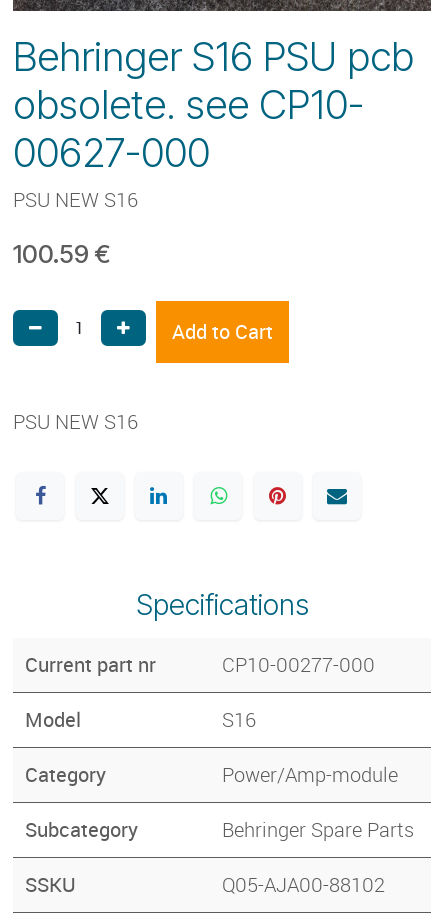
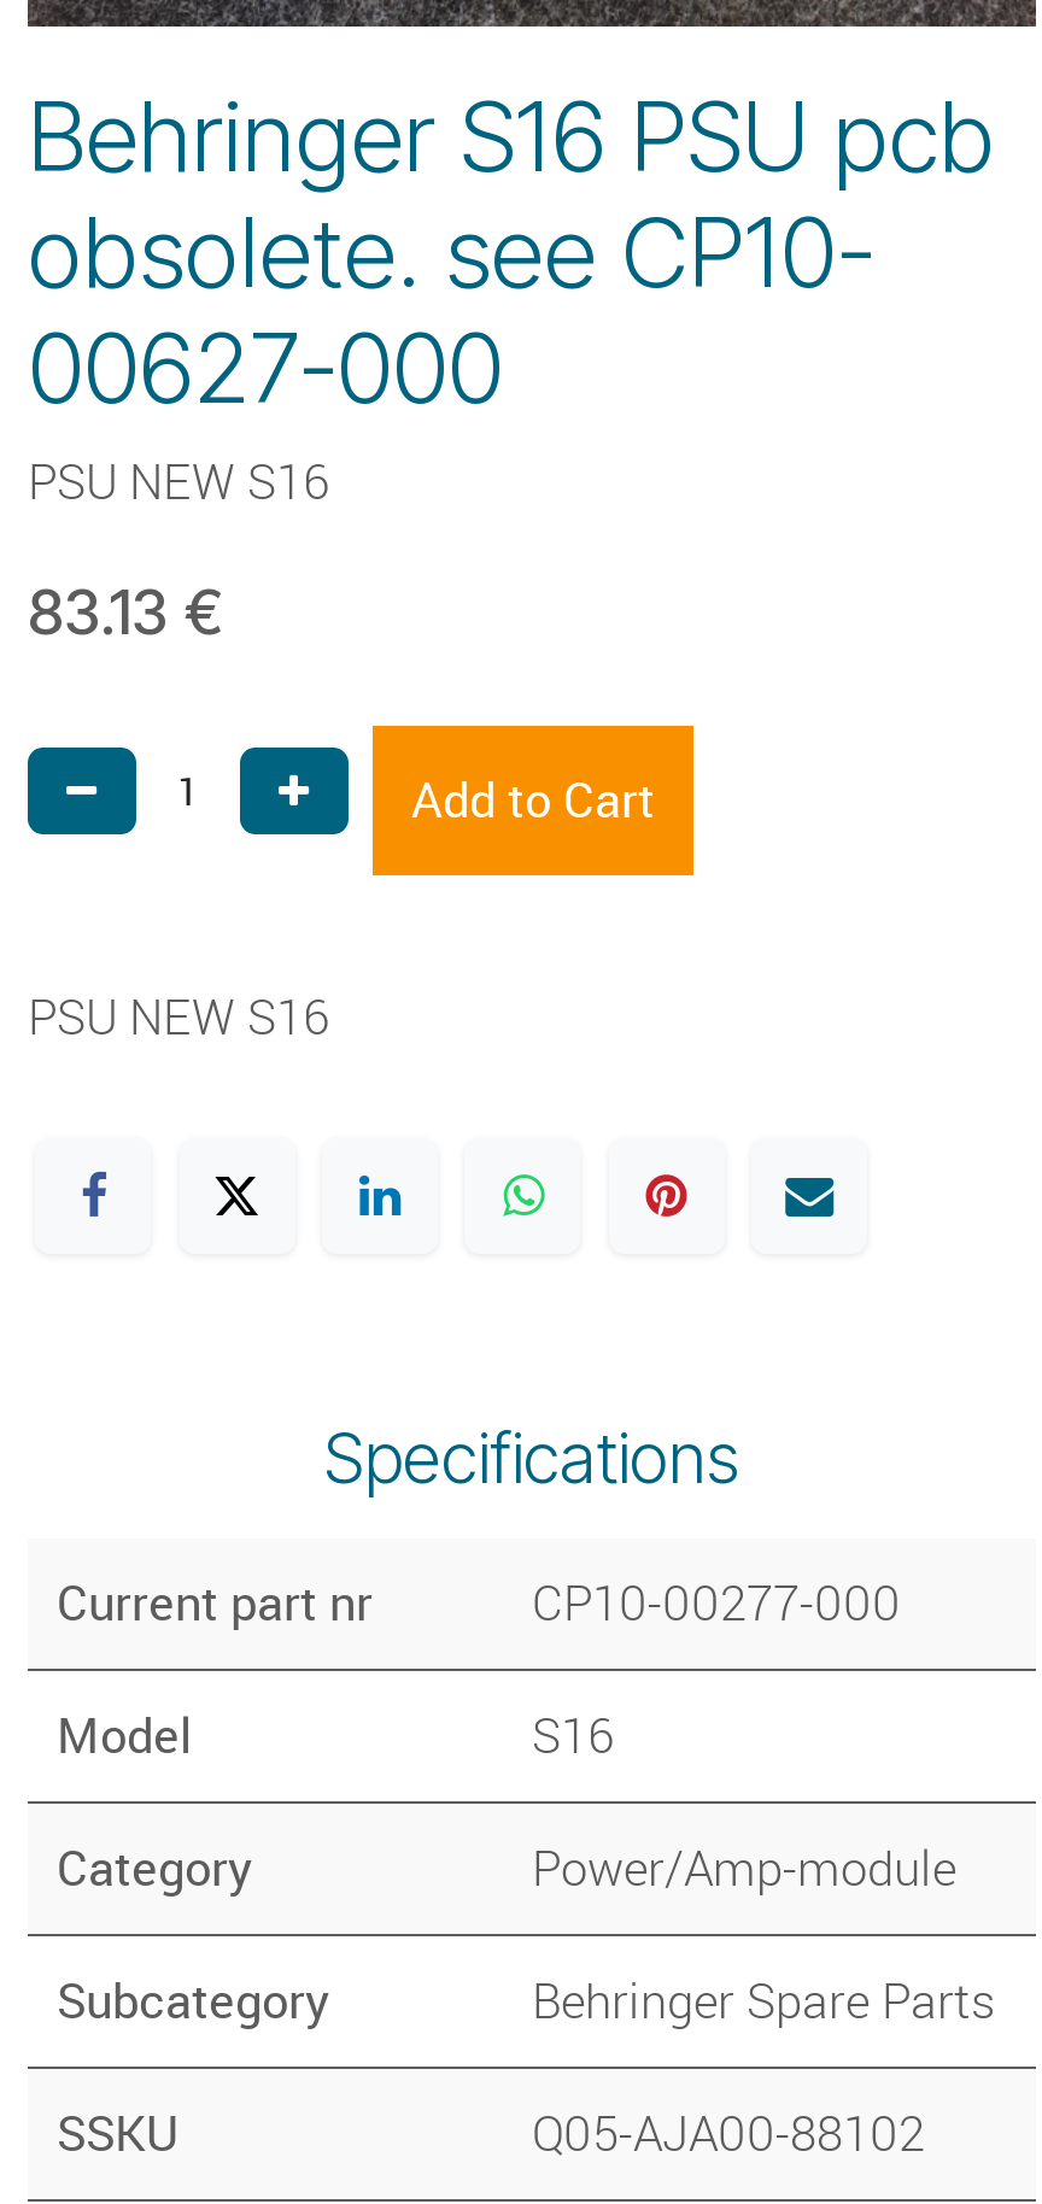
[13,239,110,269] 100.59 € -> [28,577,221,649] 83.13 €

